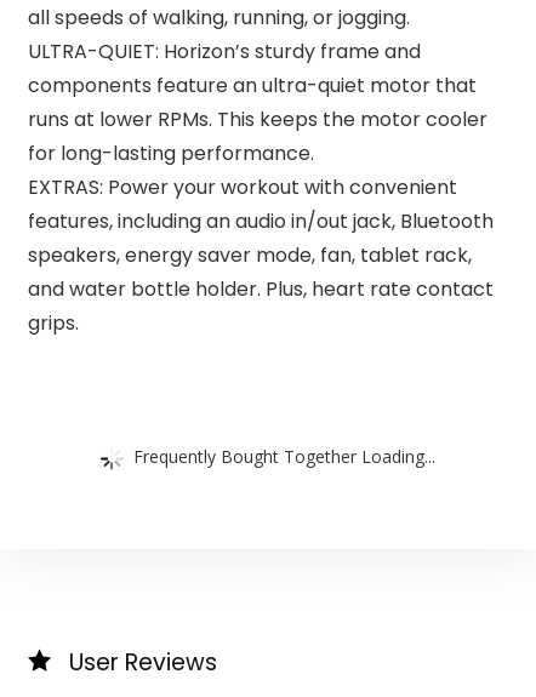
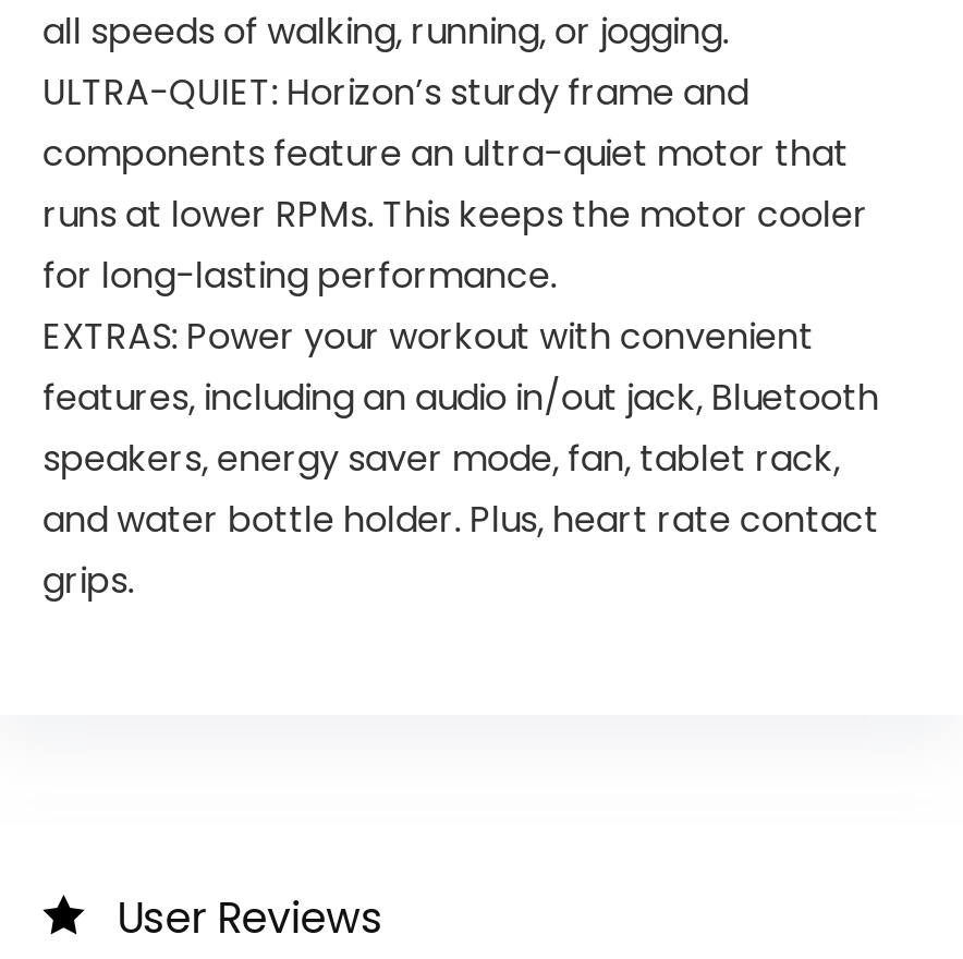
[133,444,435,467] Frequently Bought Together Loading... -> none

